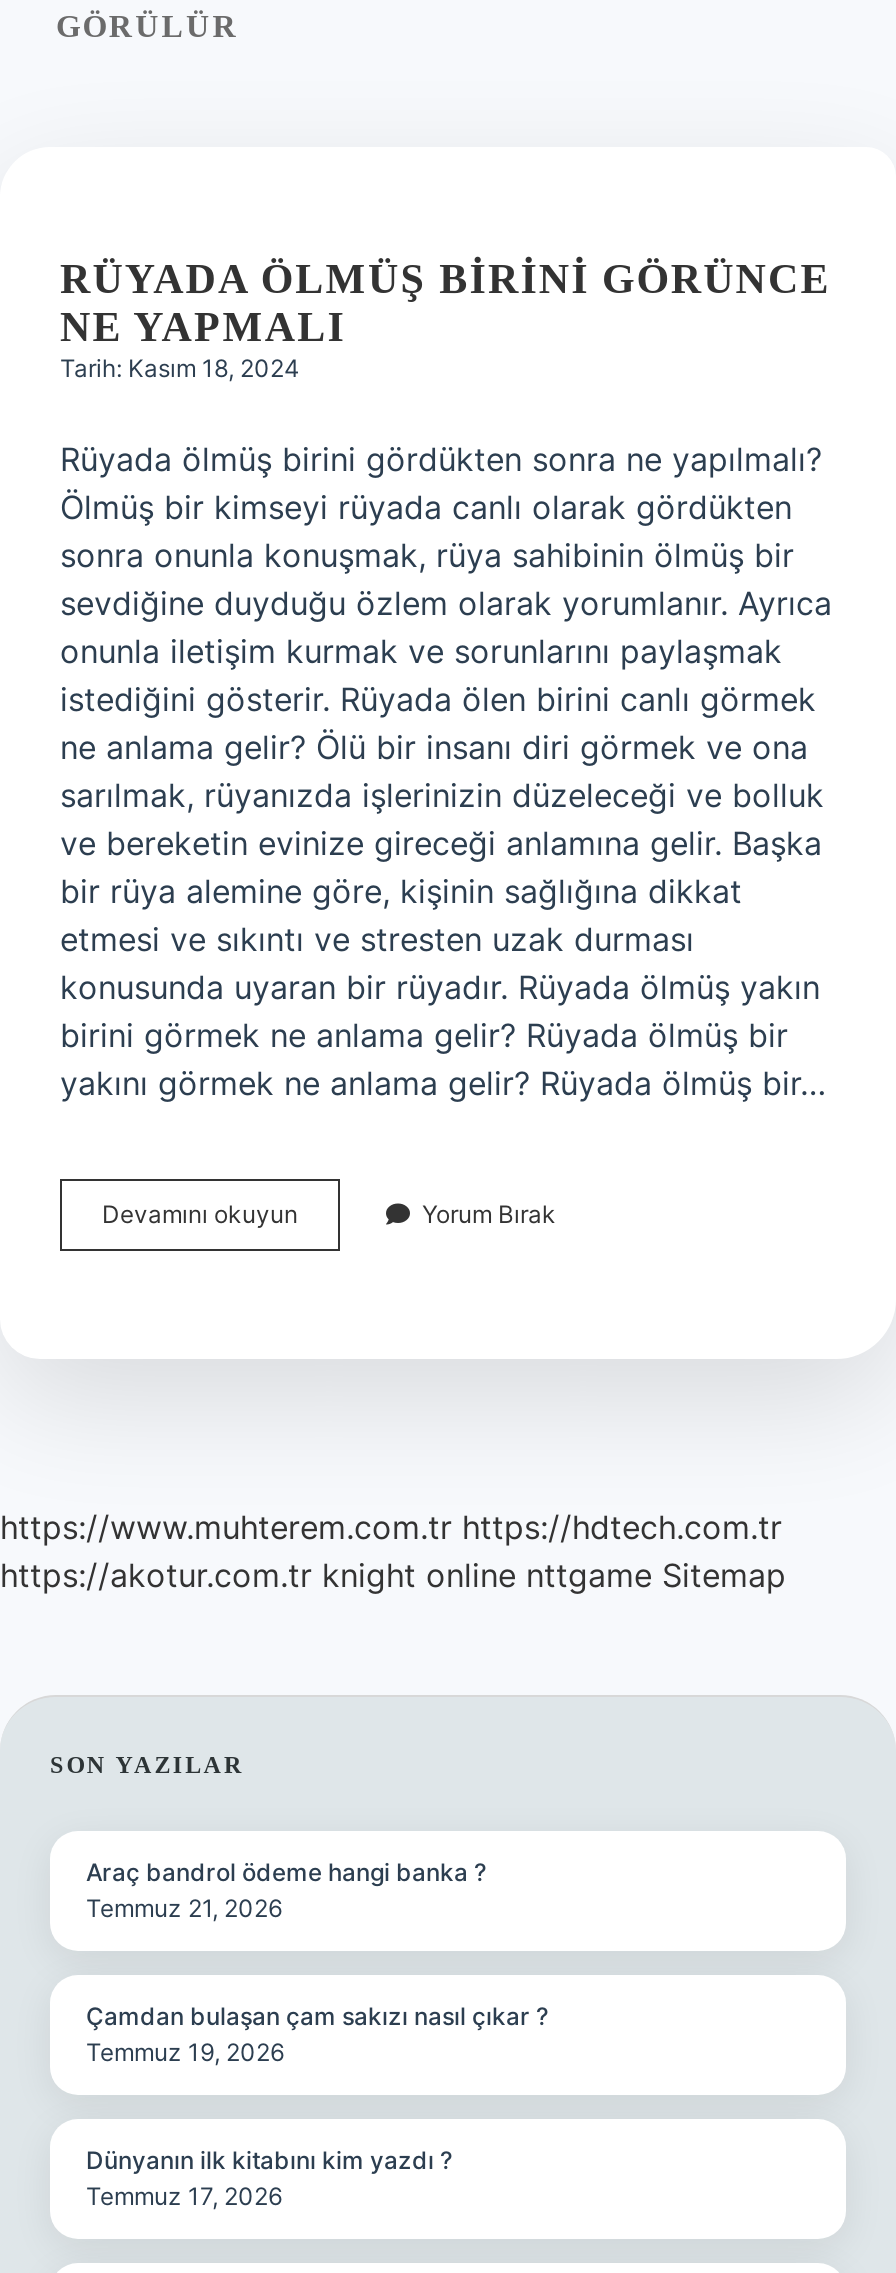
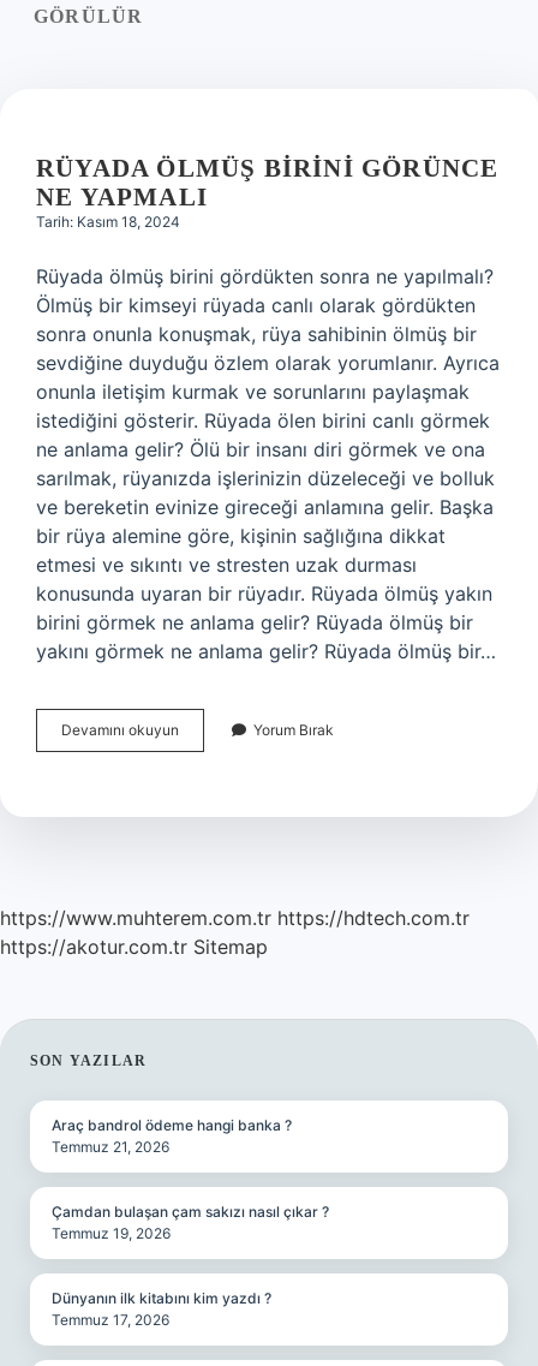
[0,1555,786,1595] https://akotur.com.tr knight online nttgame Sitemap -> [0,935,268,959] https://akotur.com.tr Sitemap

